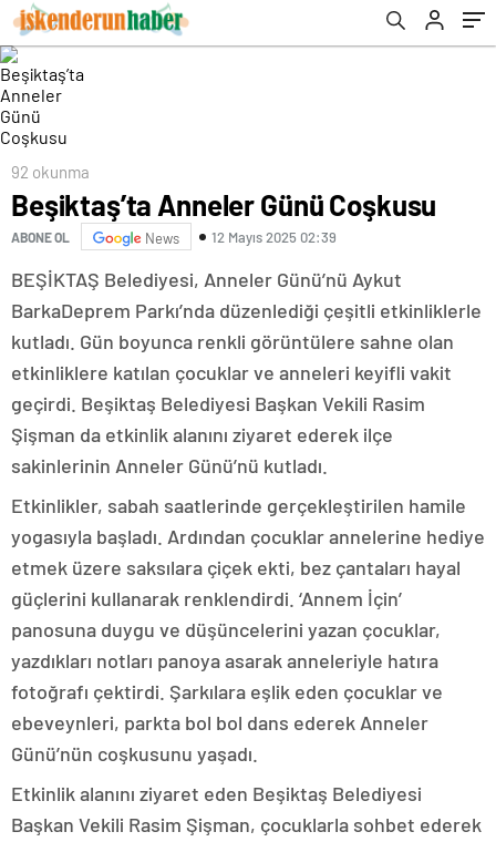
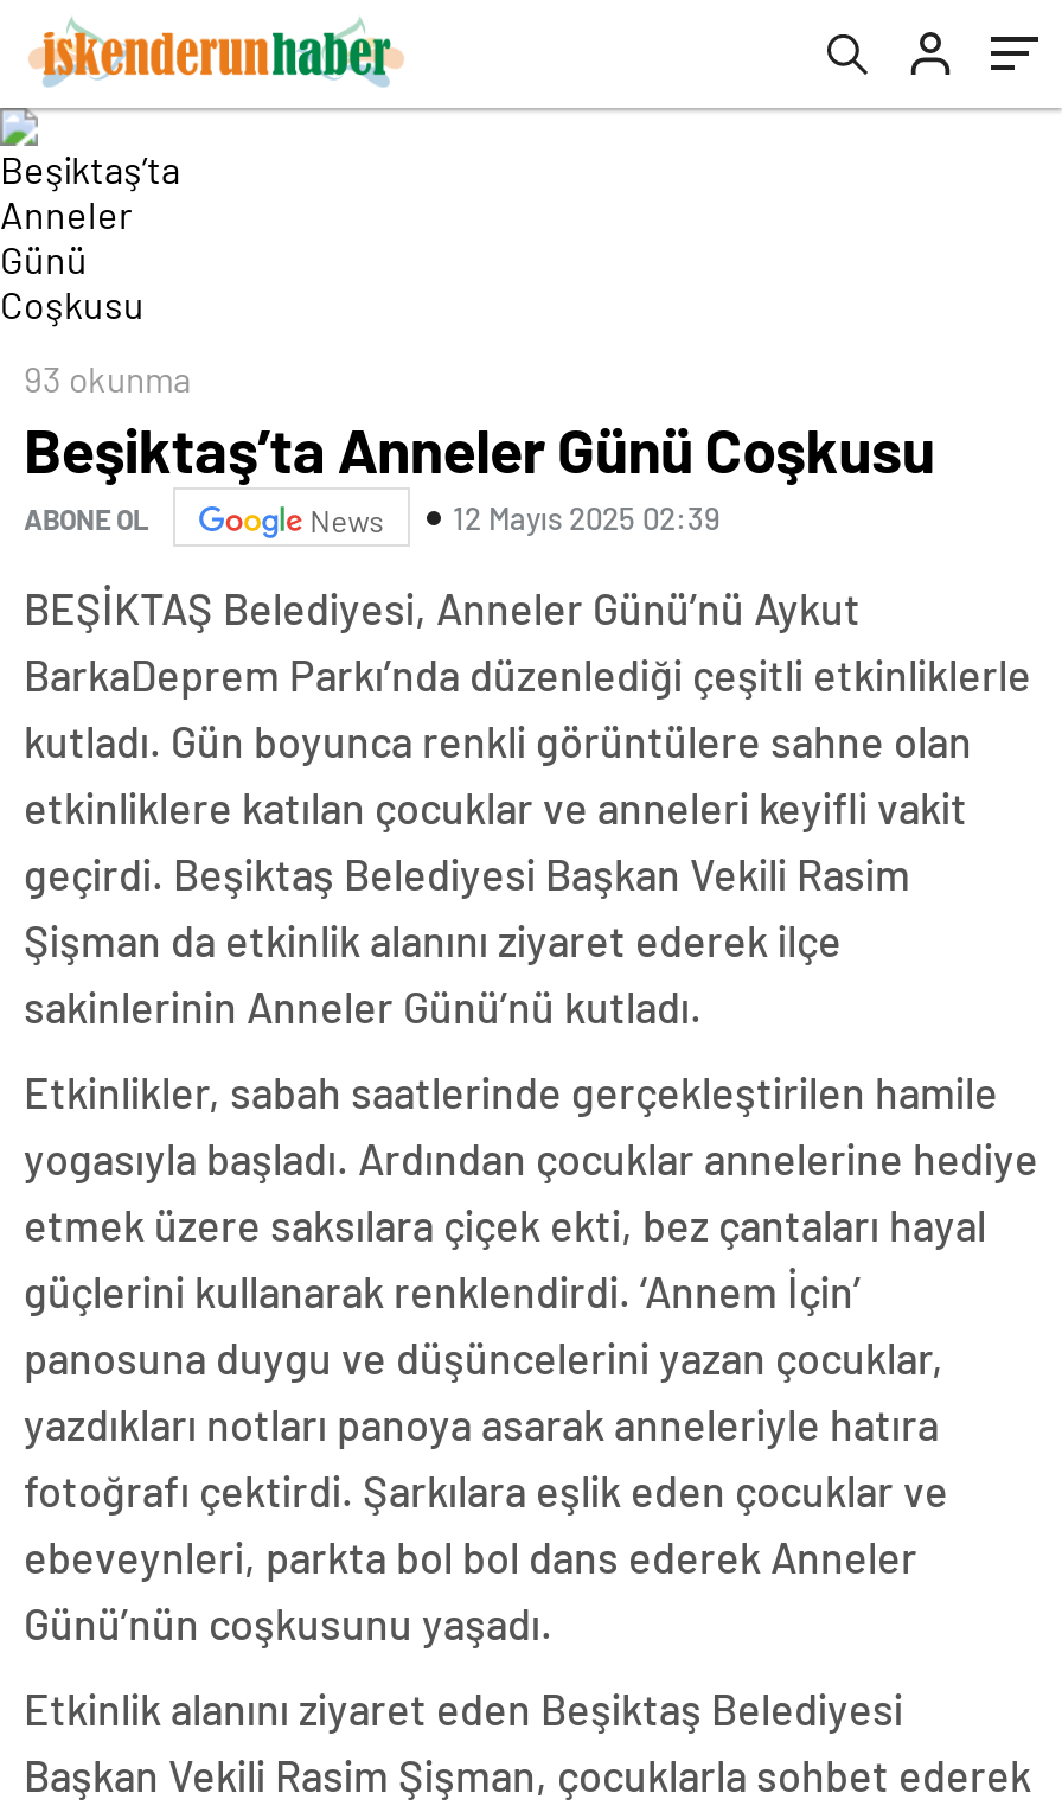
[11,162,90,182] 92 okunma -> [24,357,192,400] 93 okunma

